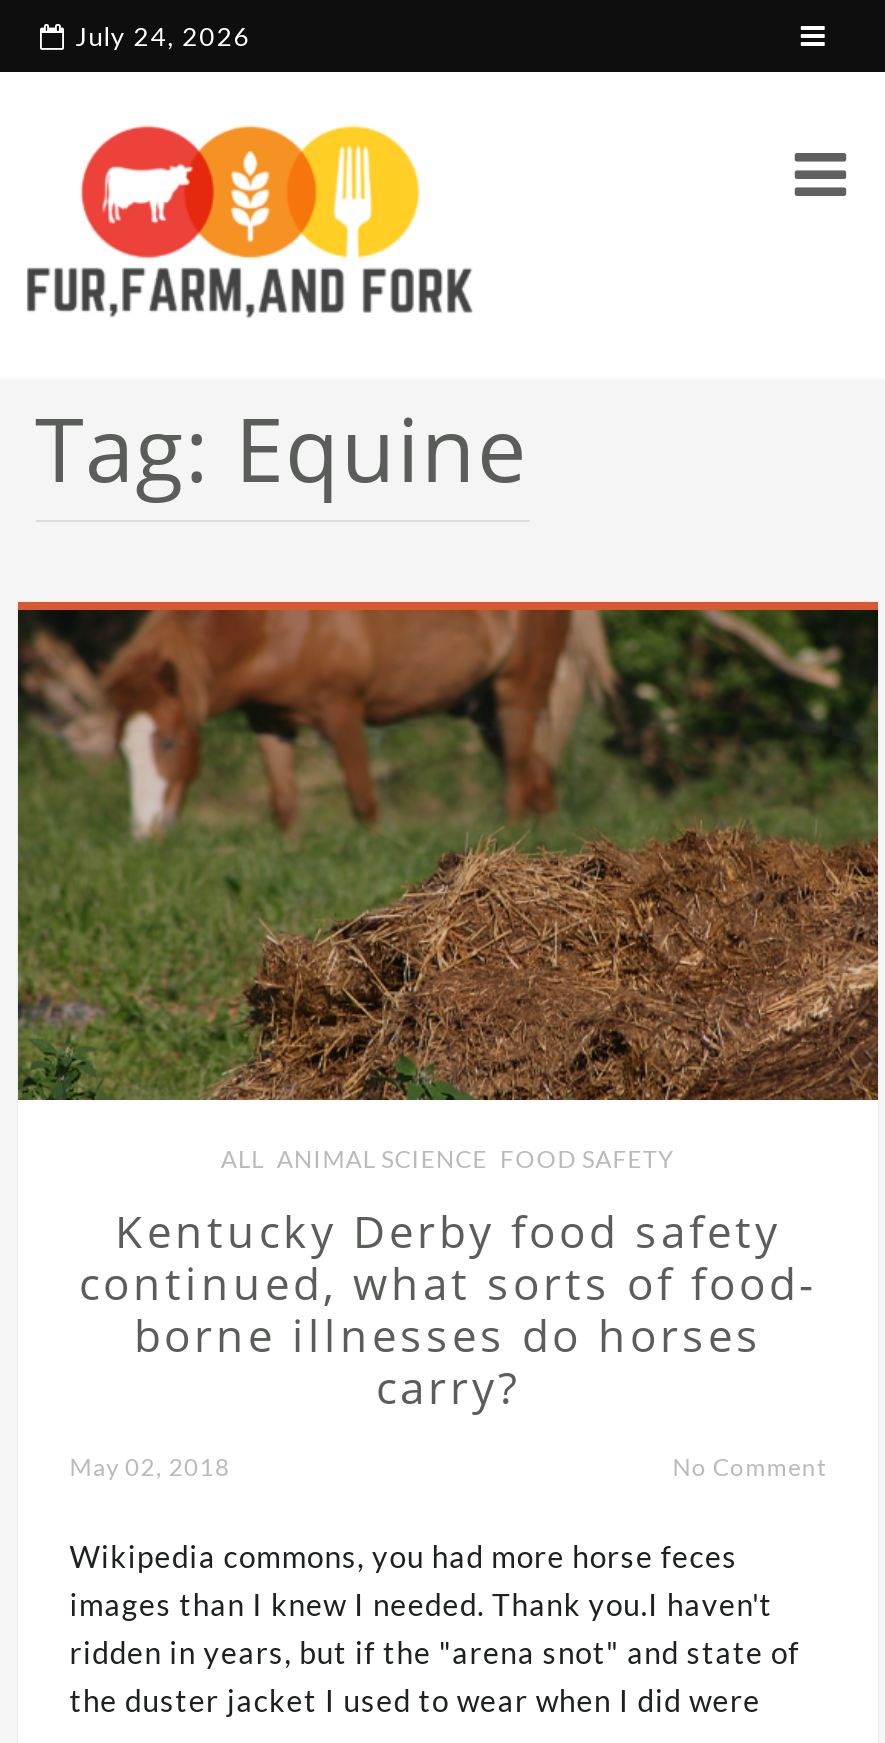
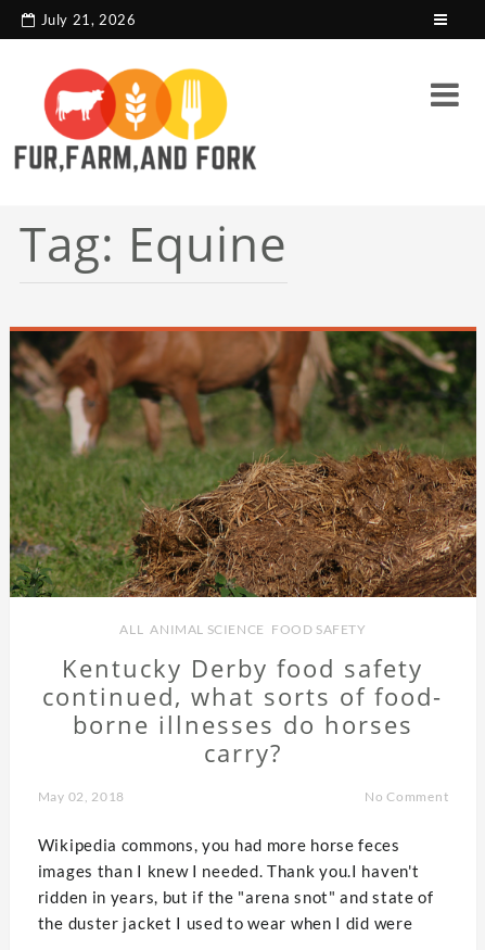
[75,20,251,52] July 24, 2026 -> [41,11,136,28] July 21, 2026

